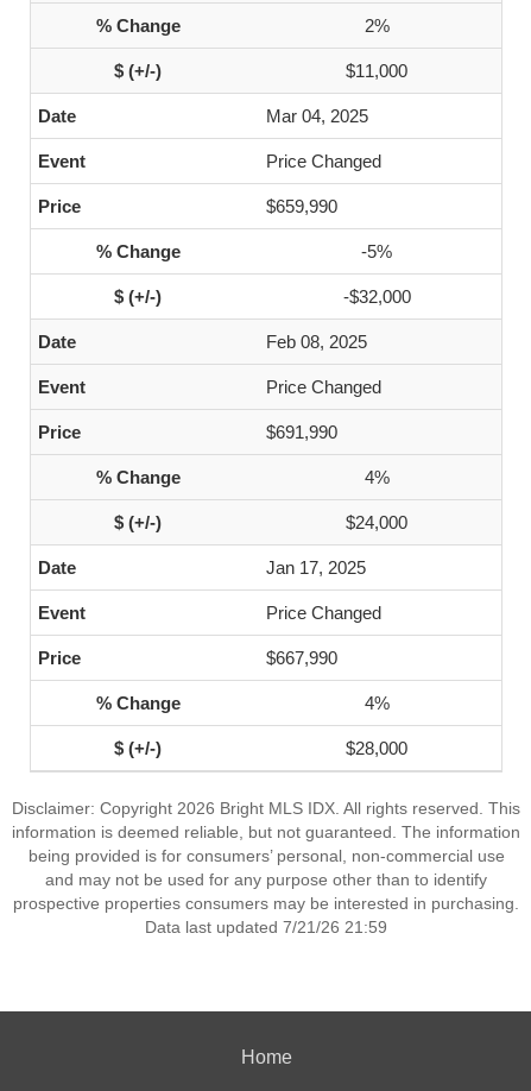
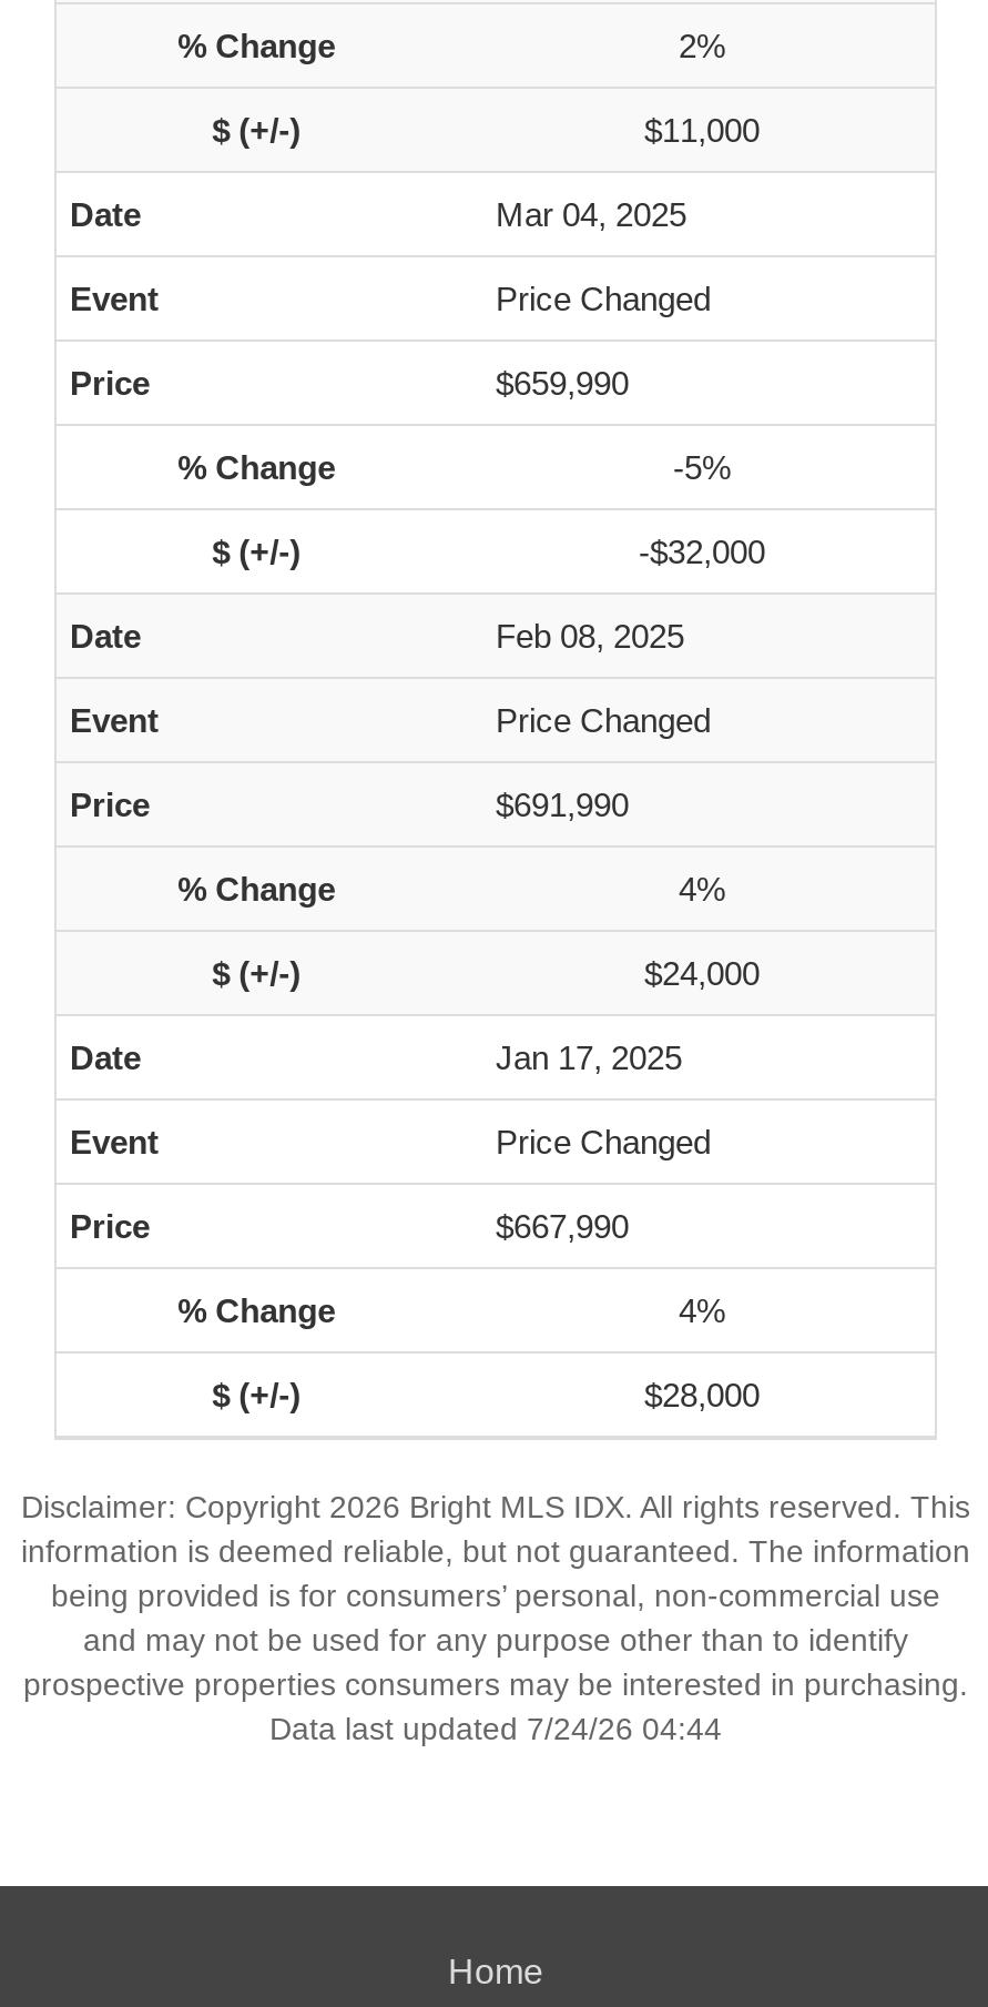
[145,917,387,937] Data last updated 7/21/26 21:59 -> [269,1711,722,1746] Data last updated 7/24/26 04:44

